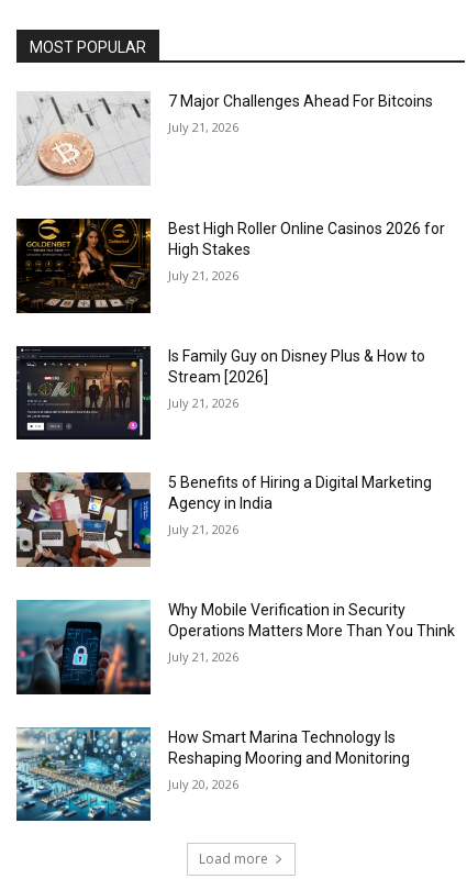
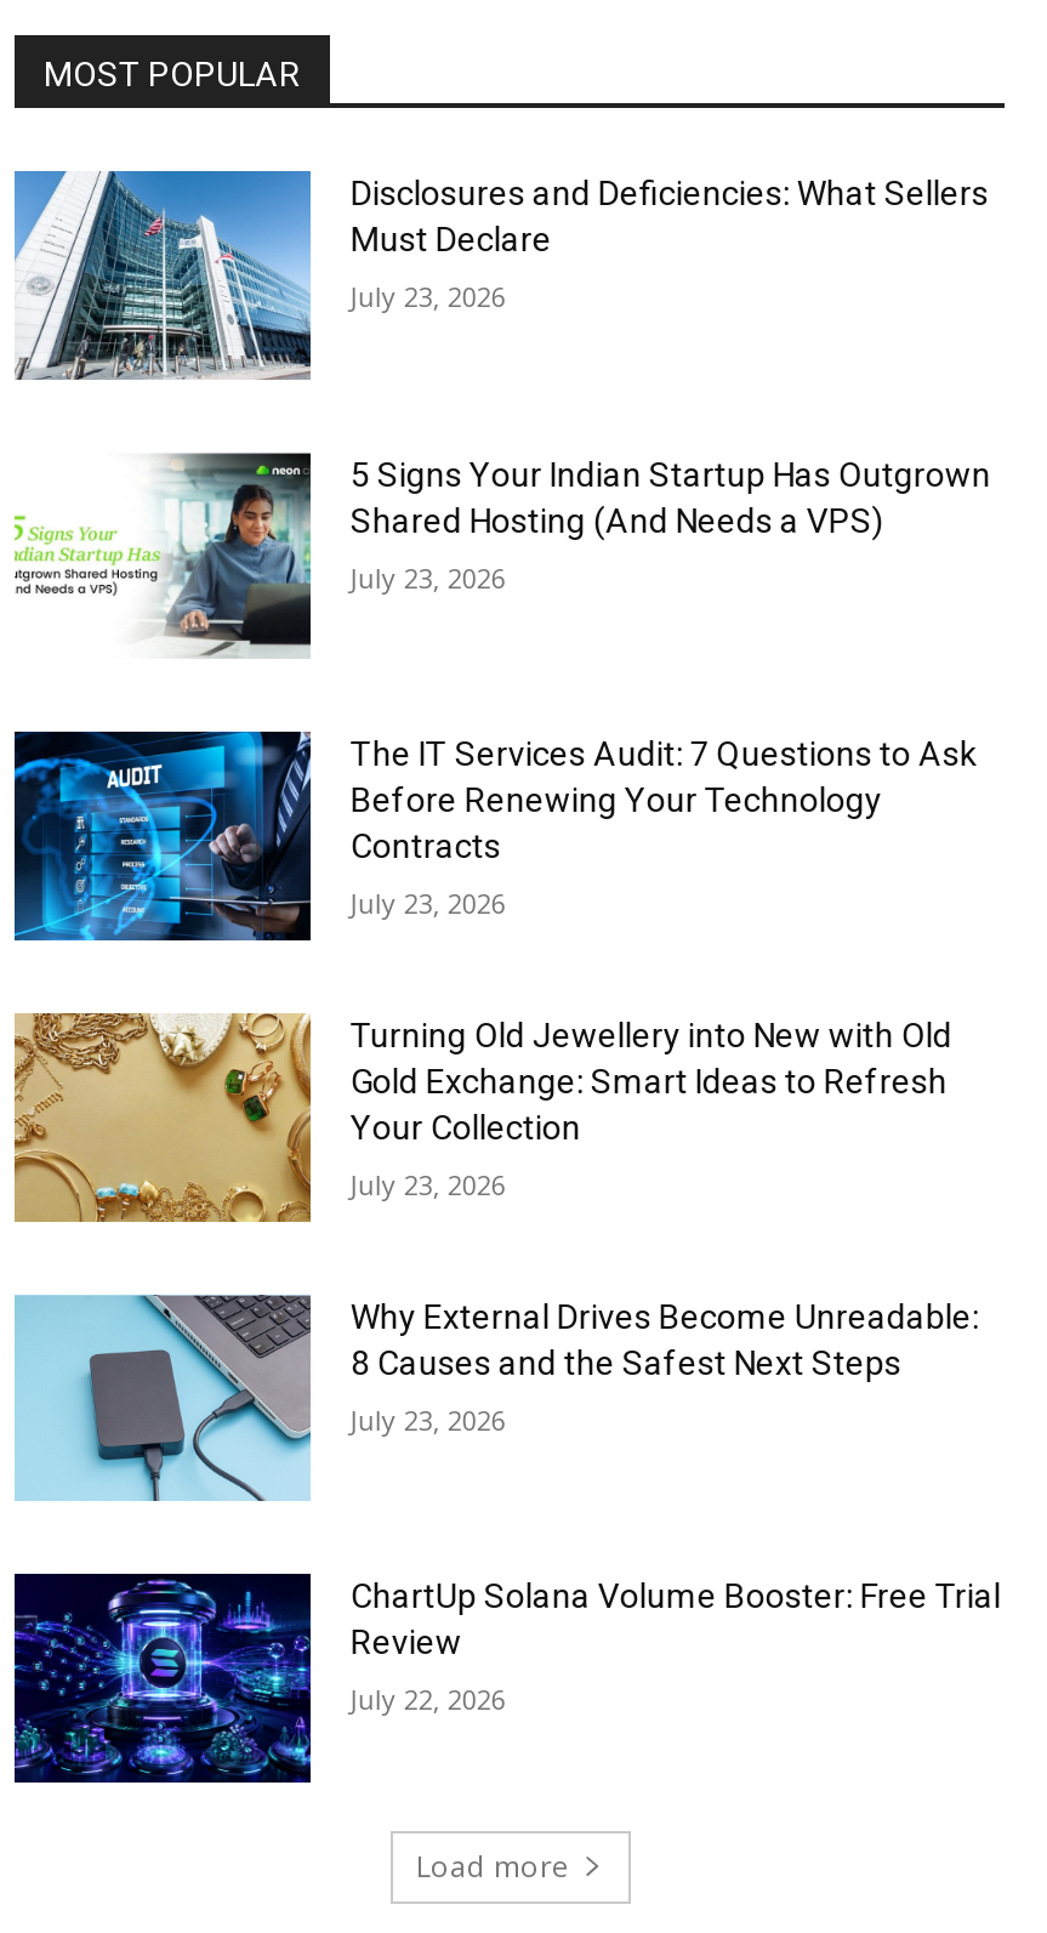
[16,92,433,186] [image] | 7 Major Challenges Ahead For Bitcoins -> [15,170,989,381] [image] | Disclosures and Deficiencies: What Sellers | Must Declare
[169,119,239,135] July 21, 2026 -> [350,277,506,314] July 23, 2026
[15,218,445,314] [image] | Best High Roller Online Casinos 2026 for | High Stakes -> [15,451,991,660] [image] | 5 Signs Your Indian Startup Has Outgrown | Shared Hosting (And Needs a VPS)
[169,267,239,283] July 21, 2026 -> [350,558,506,594] July 23, 2026
[15,345,426,441] [image] | Is Family Guy on Disney Plus & How to | Stream [2026] -> [12,728,976,944] [image] | The IT Services Audit: 7 Questions to Ask | Before Renewing Your Technology | Contracts
[169,394,239,410] July 21, 2026 -> [350,885,506,921] July 23, 2026
[15,471,432,568] [image] | 5 Benefits of Hiring a Digital Marketing | Agency in India -> [12,1012,952,1223] [image] | Turning Old Jewellery into New with Old | Gold Exchange: Smart Ideas to Refresh | Your Collection
[169,521,239,538] July 21, 2026 -> [350,1165,506,1202] July 23, 2026
[15,600,455,696] [image] | Why Mobile Verification in Security | Operations Matters More Than You Think -> [15,1294,979,1502] [image] | Why External Drives Become Unreadable: | 8 Causes and the Safest Next Steps
[169,648,239,665] July 21, 2026 -> [350,1400,506,1436] July 23, 2026
[15,727,410,821] [image] | How Smart Marina Technology Is | Reshaping Mooring and Monitoring -> [12,1573,1001,1784] [image] | ChartUp Solana Volume Booster: Free Trial | Review
[169,775,239,792] July 20, 2026 -> [350,1681,506,1717] July 22, 2026

